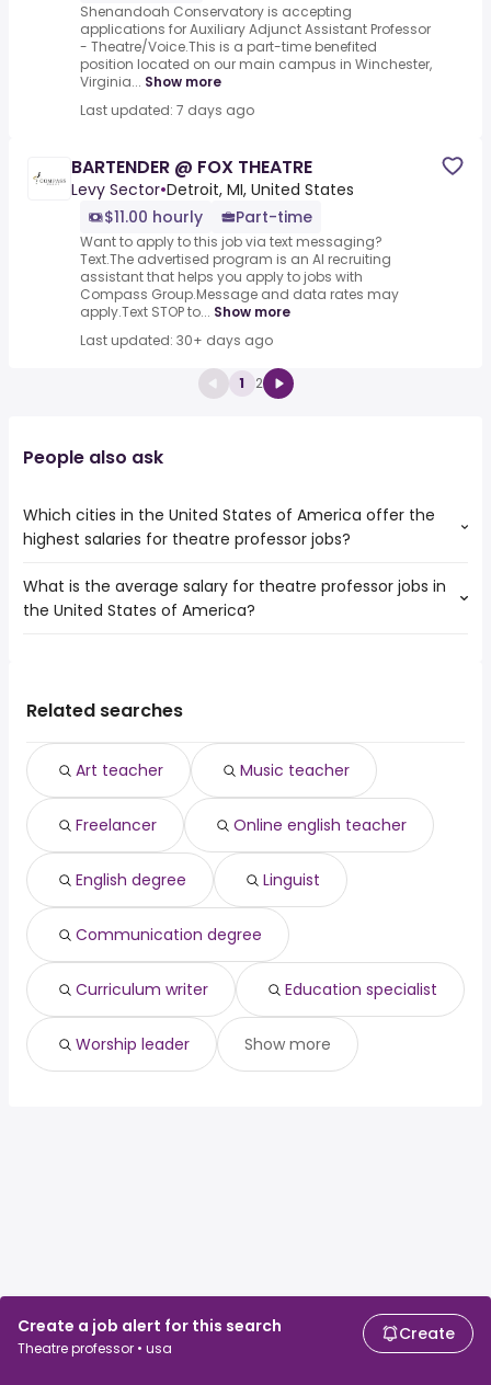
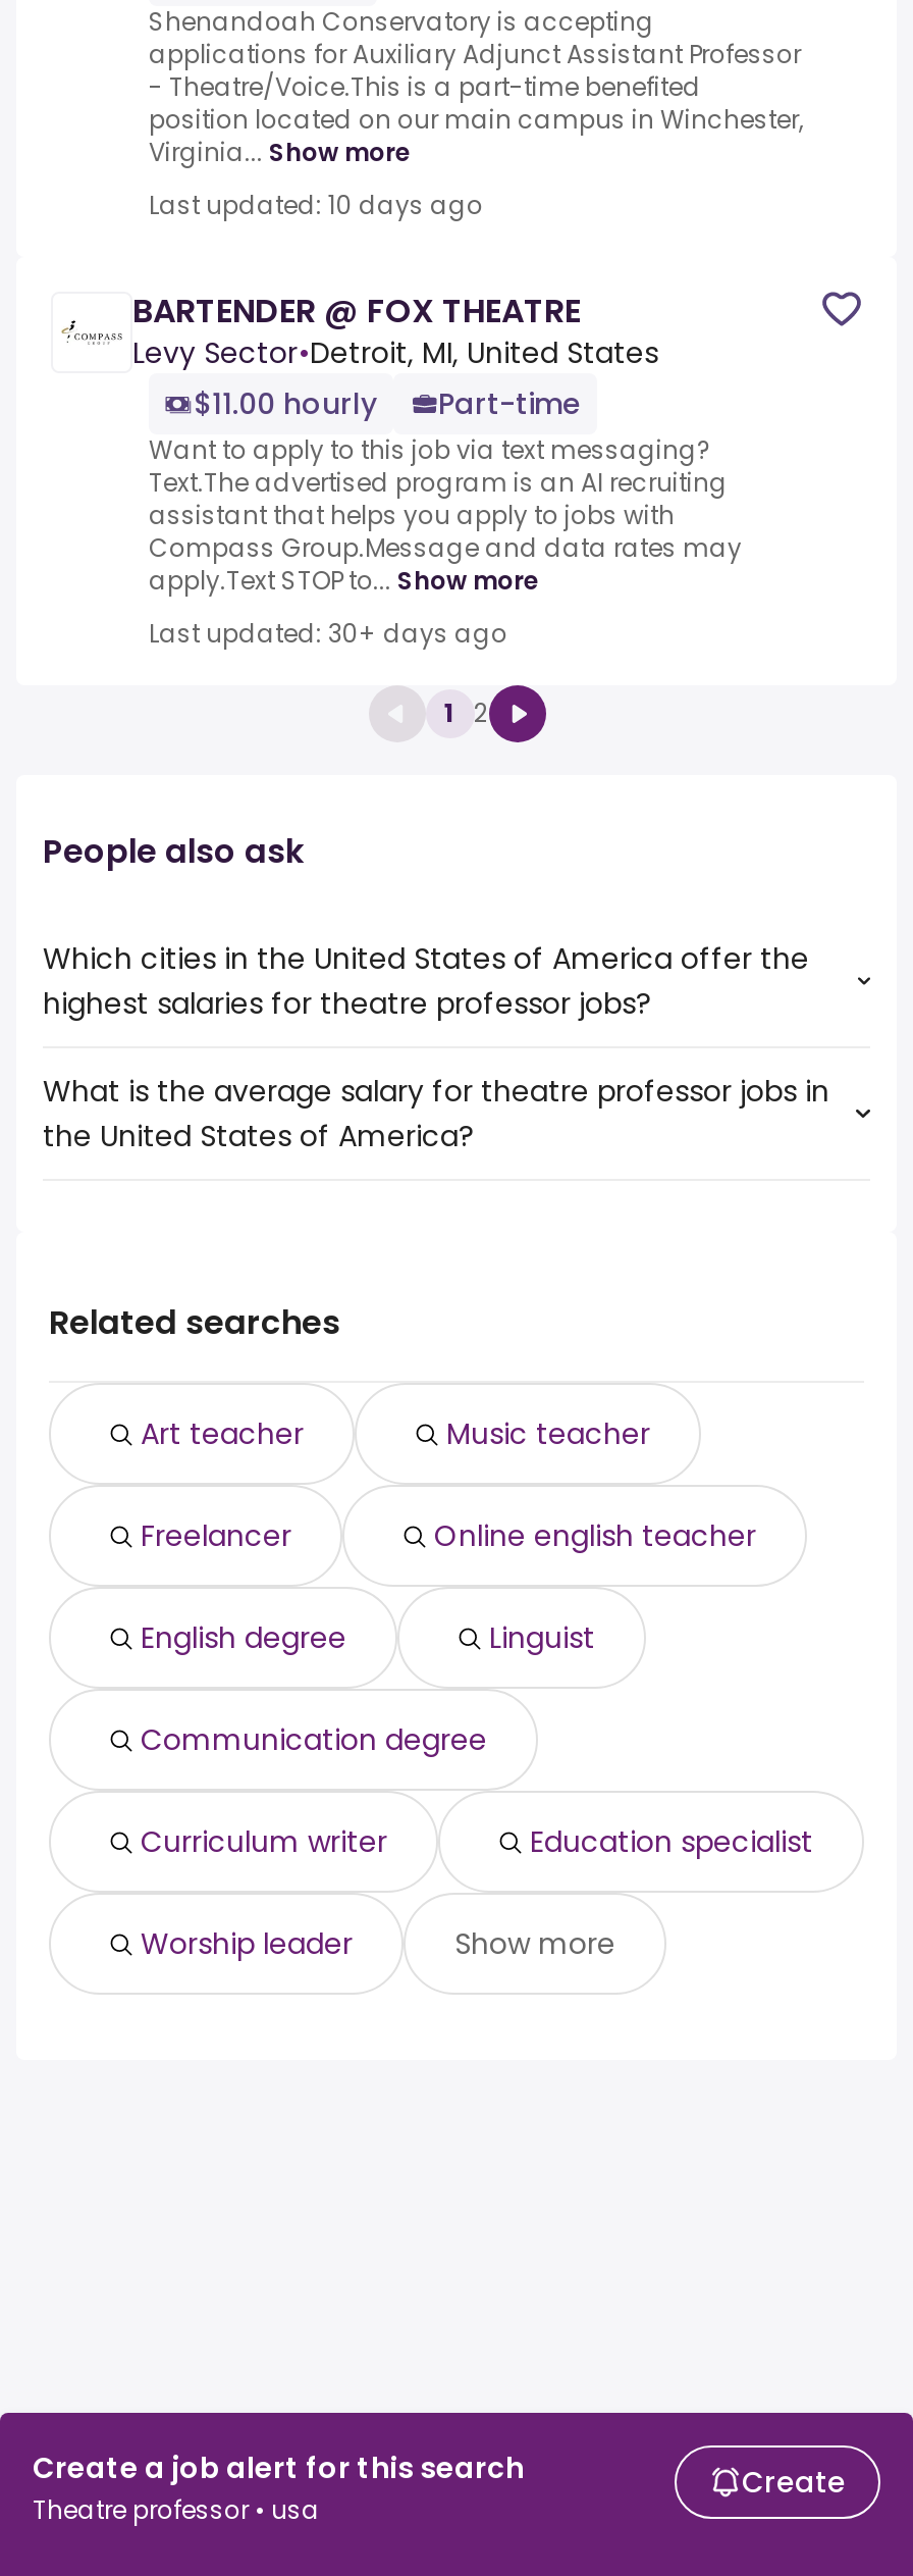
[80,101,254,120] Last updated: 7 days ago -> [149,188,483,223] Last updated: 10 days ago

